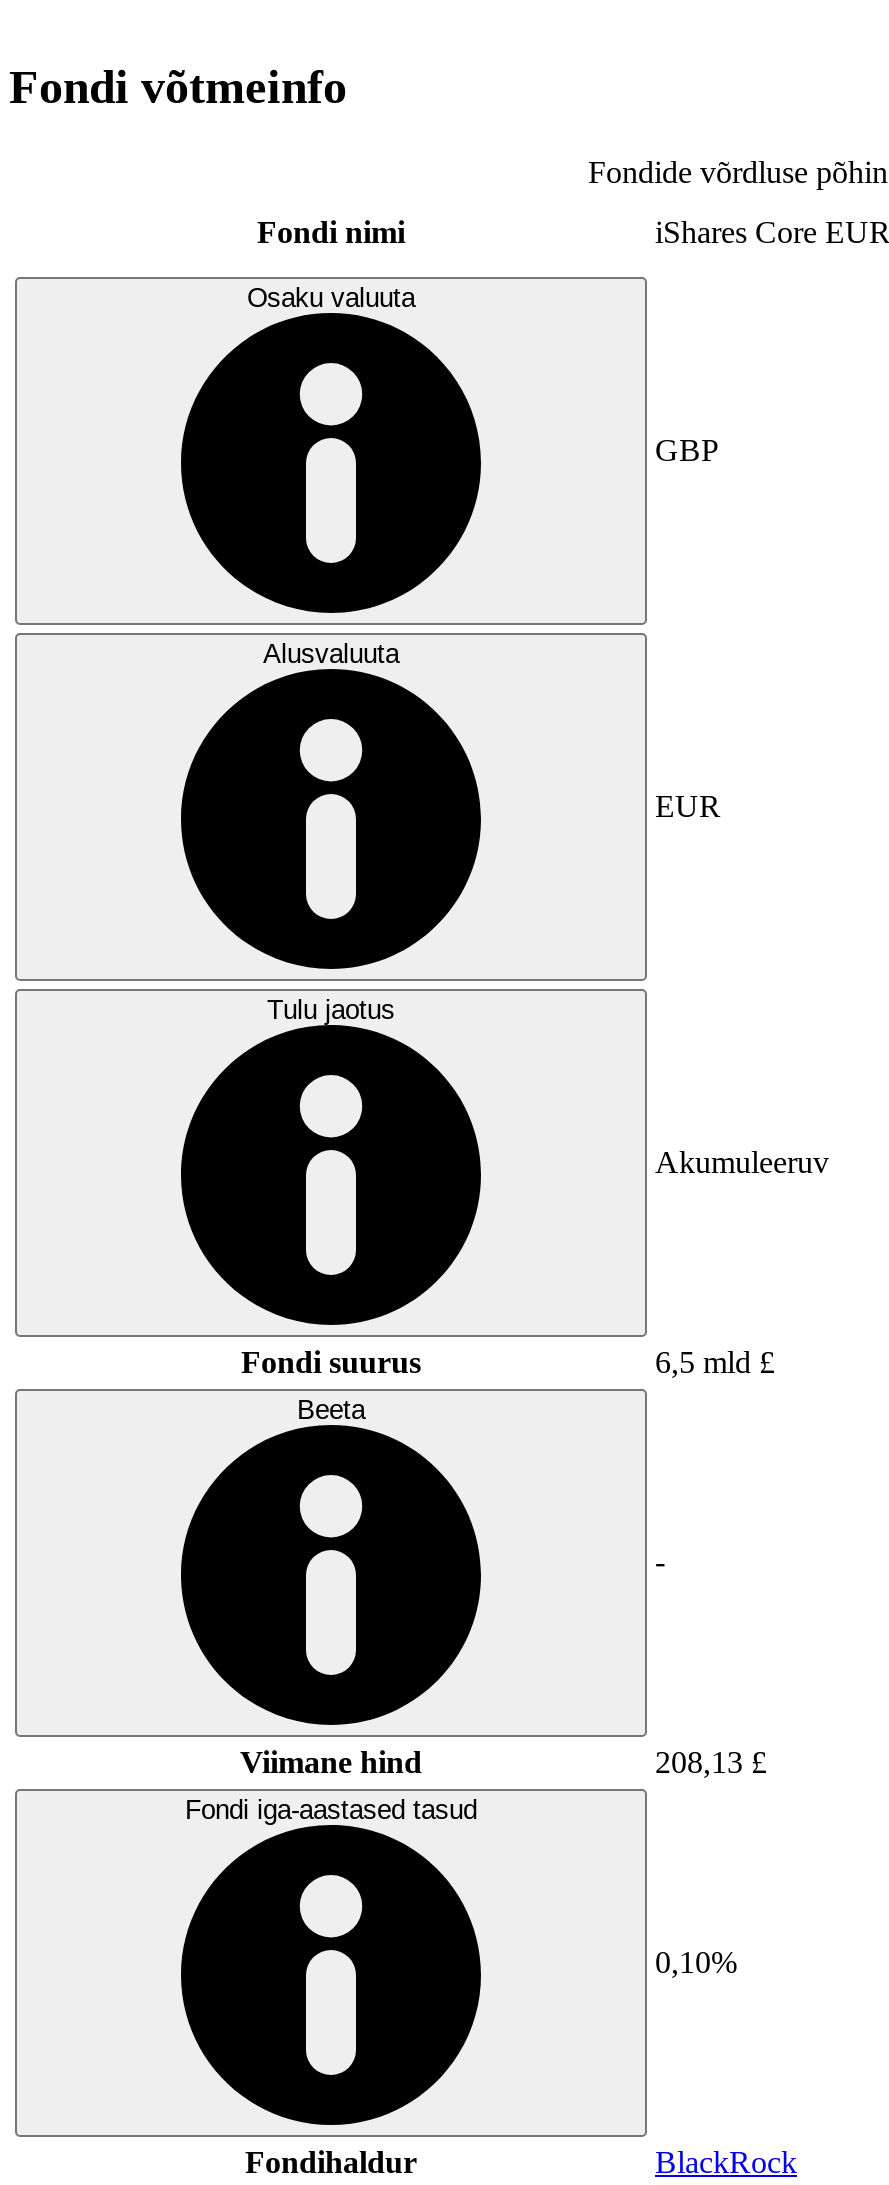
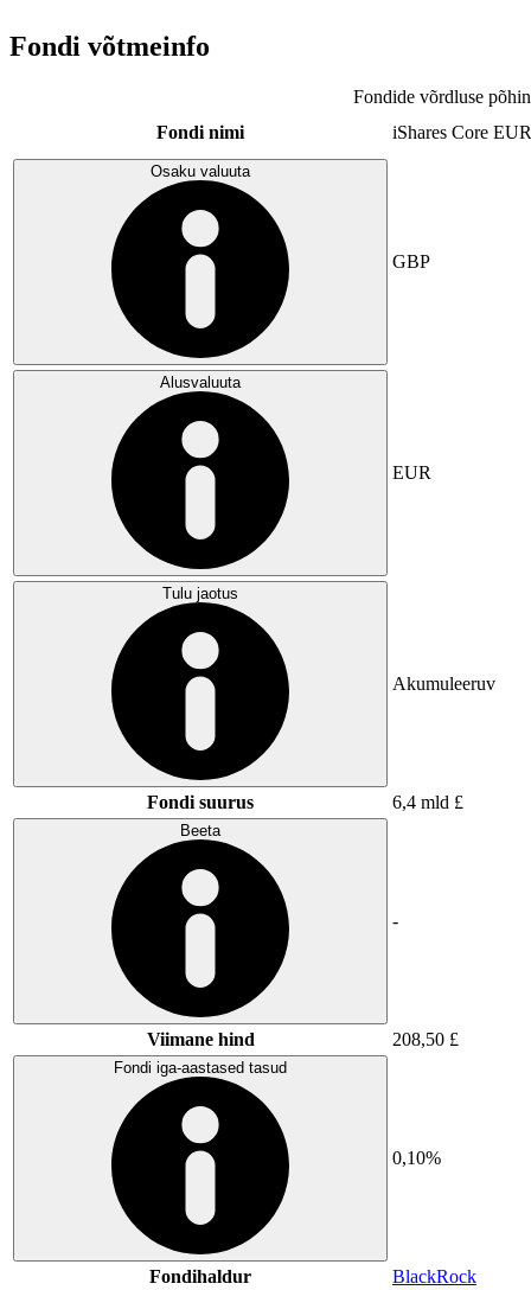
[655,1344,775,1378] 6,5 mld £ -> [392,792,463,812] 6,4 mld £
[655,1744,767,1778] 208,13 £ -> [392,1029,459,1049] 208,50 £

